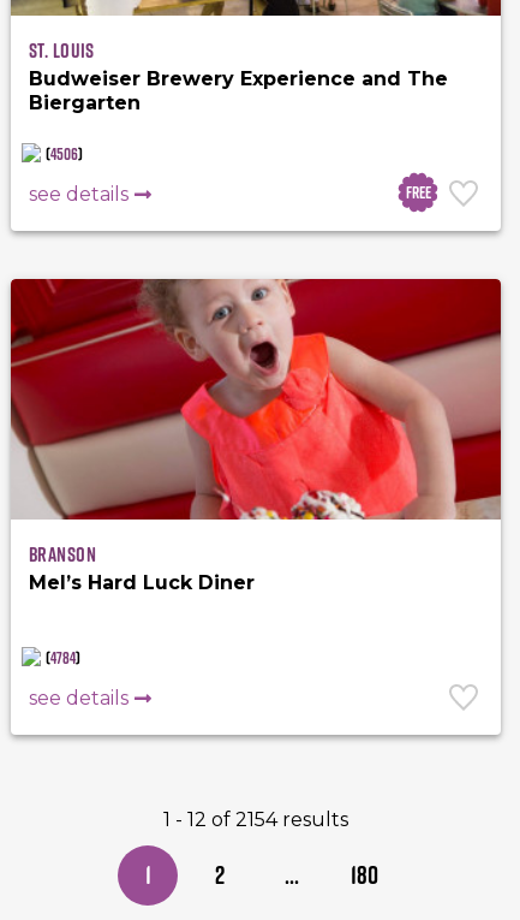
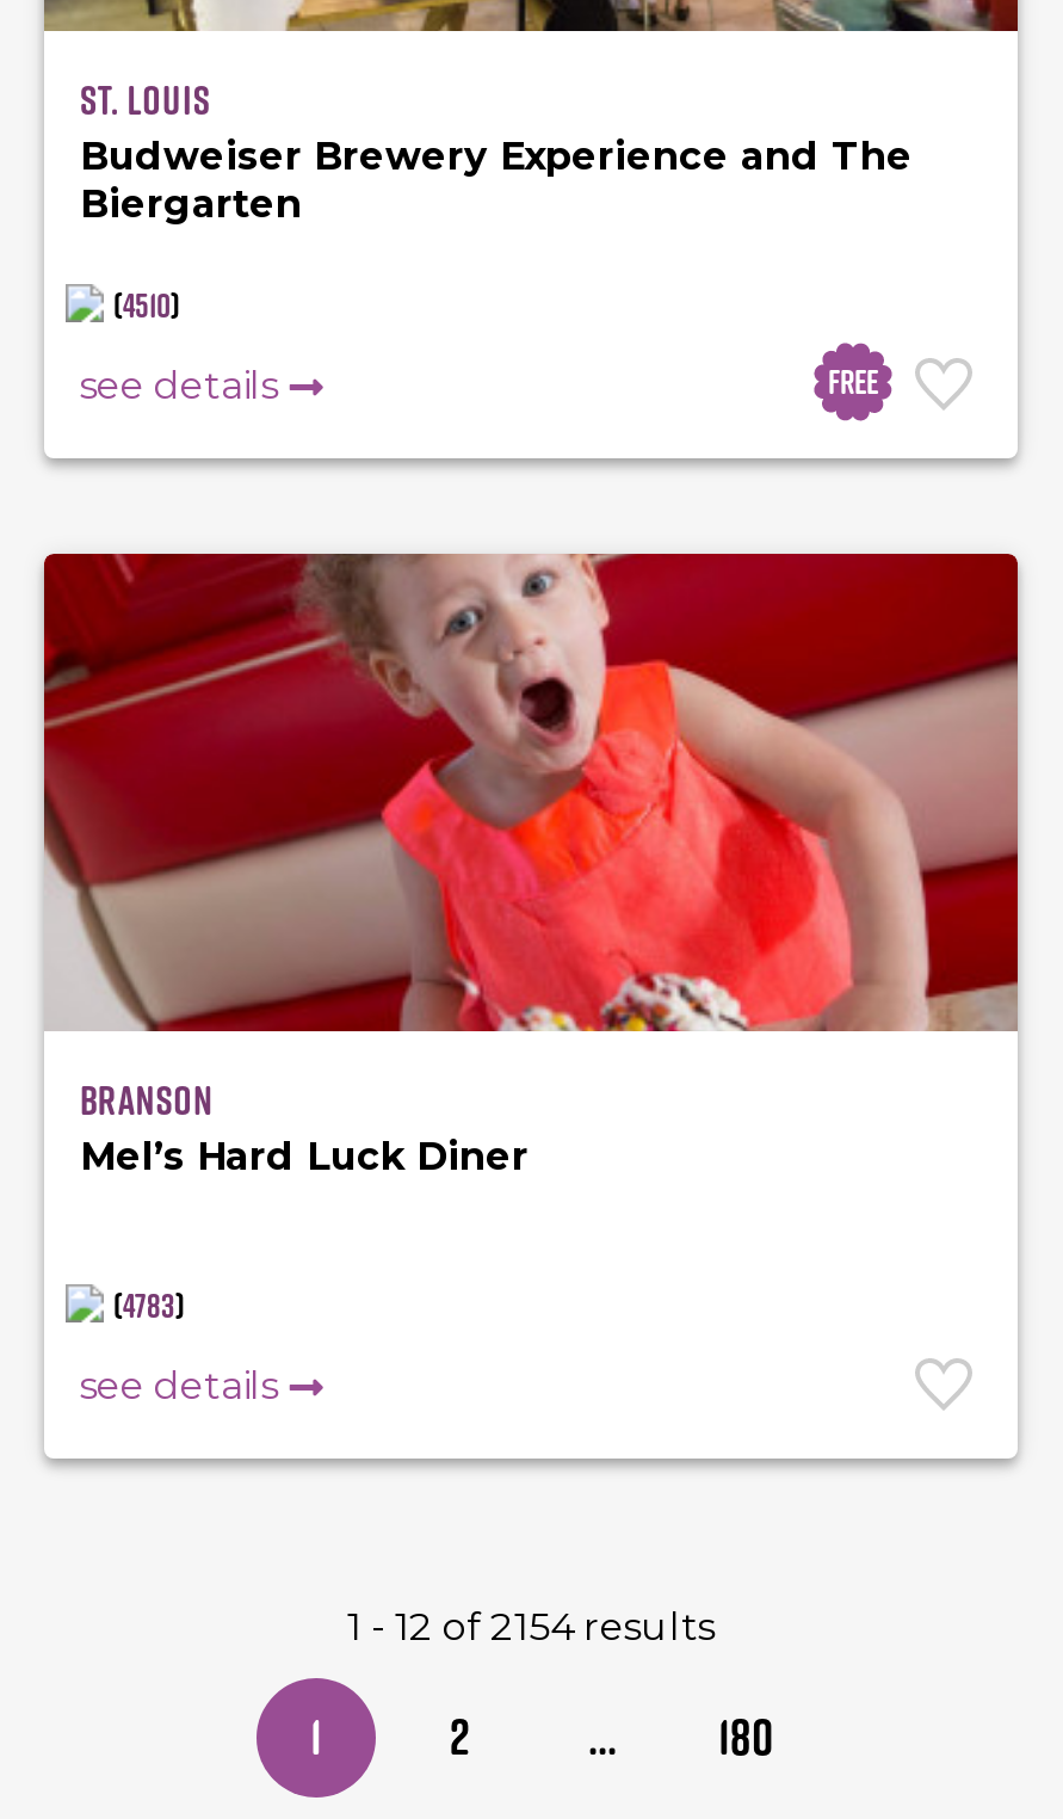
[46,142,83,166] (4506) -> [113,282,180,329] (4510)
[46,646,80,670] (4784) -> [113,1282,185,1330] (4783)

